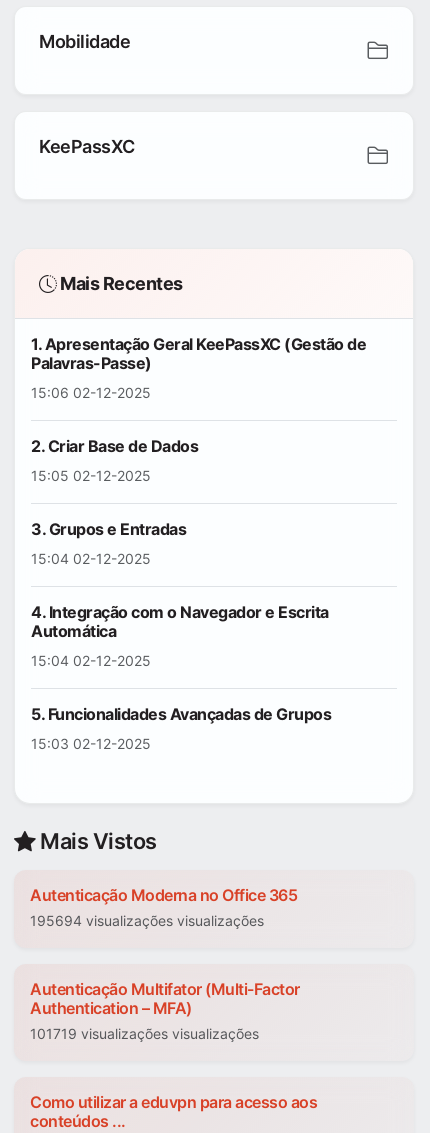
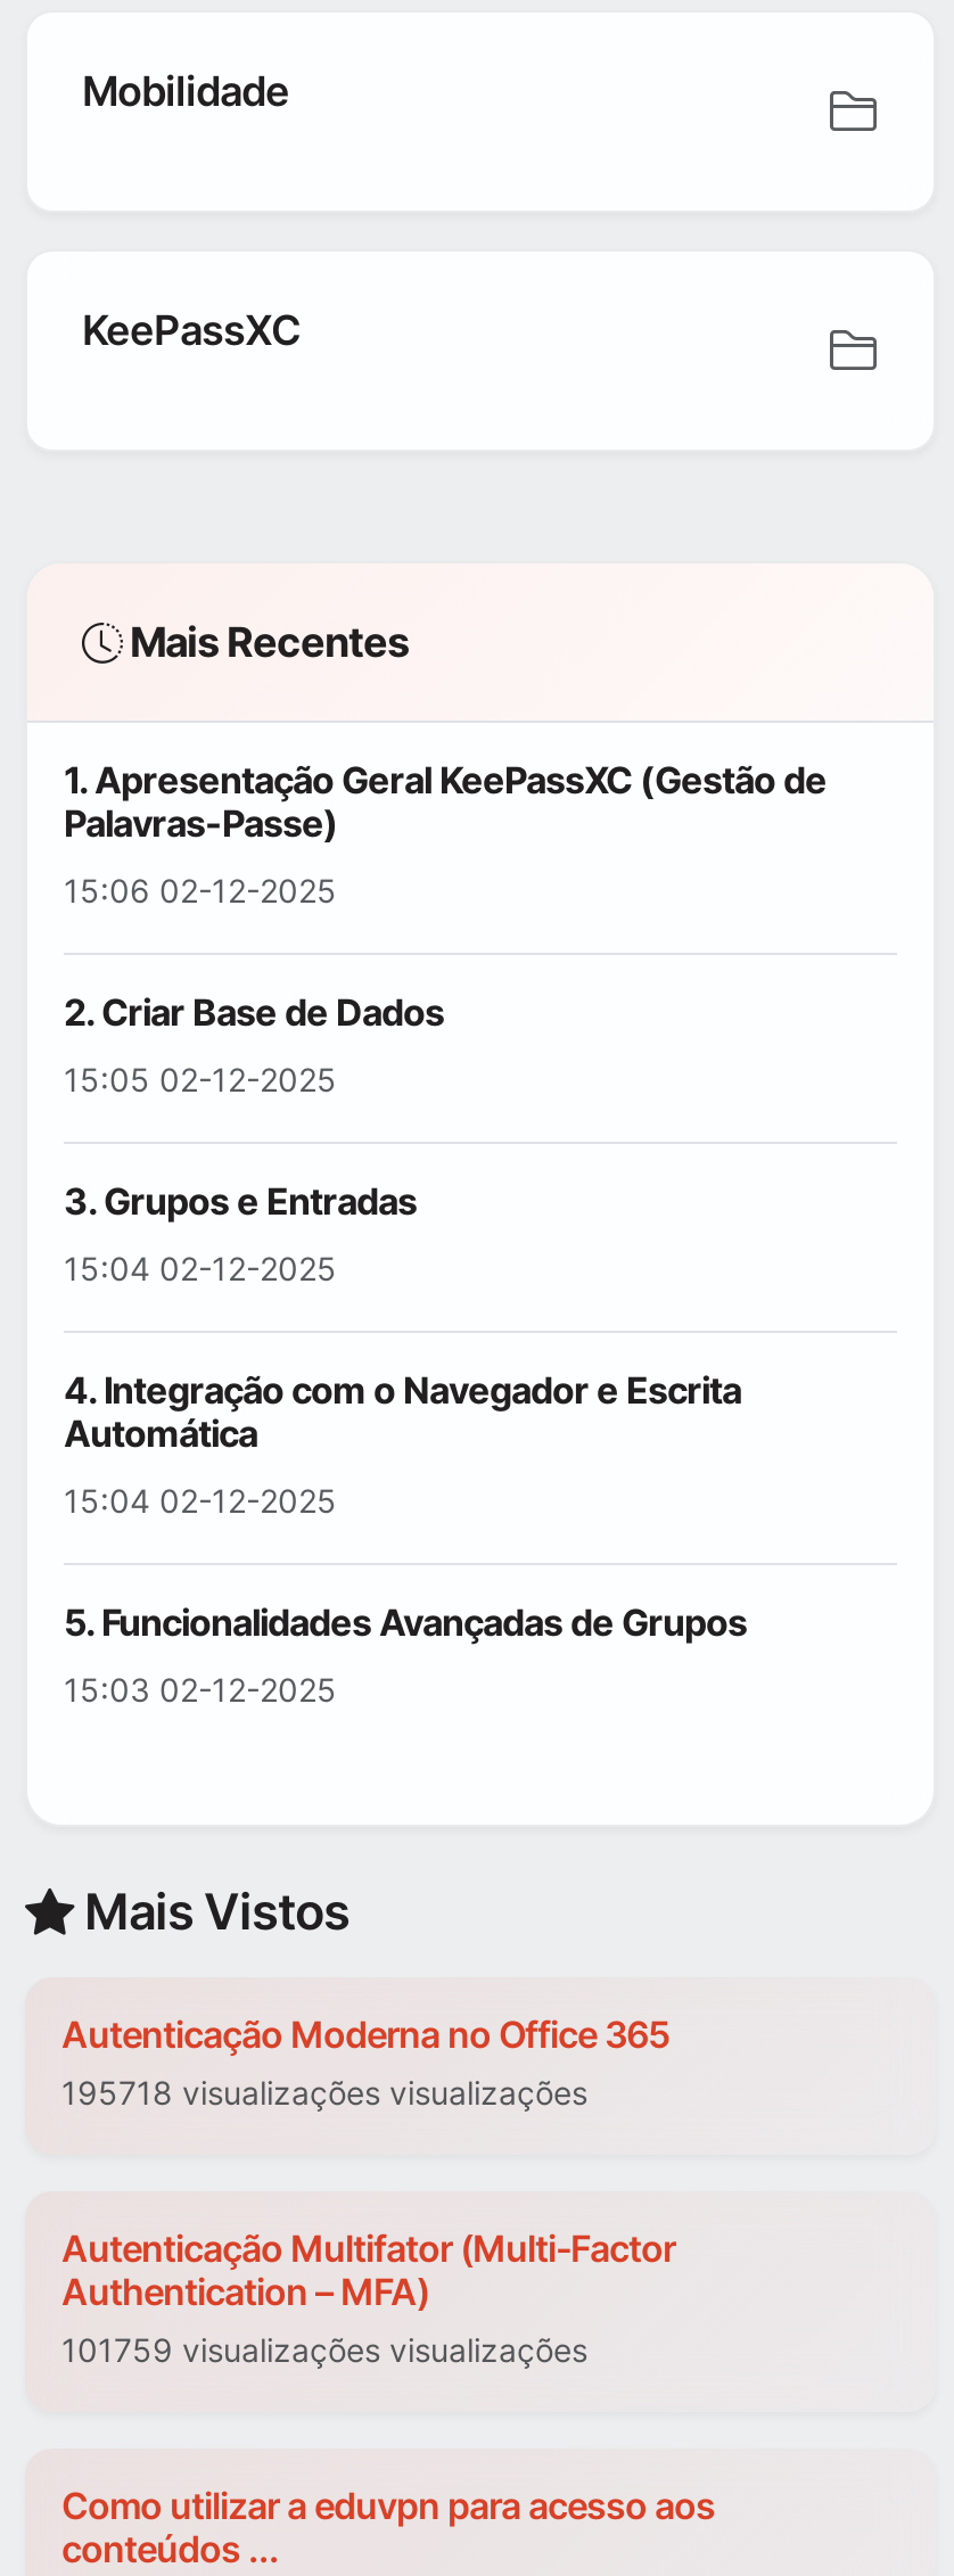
[30,912,264,929] 195694 visualizações visualizações -> [61,2074,587,2113] 195718 visualizações visualizações
[30,1025,259,1042] 101719 visualizações visualizações -> [61,2331,587,2370] 101759 visualizações visualizações

